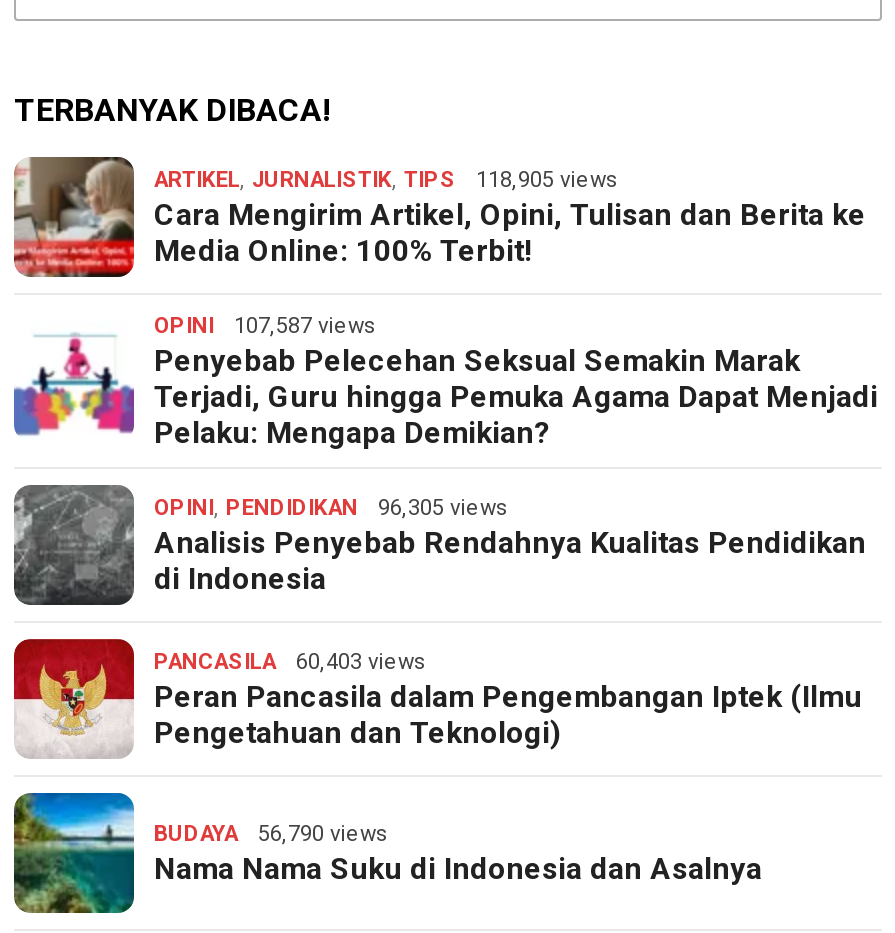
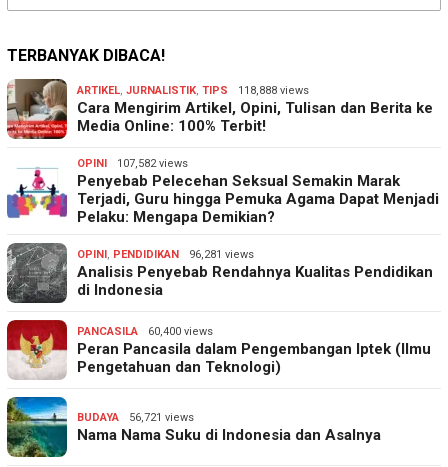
[154,168,618,194] ARTIKEL, JURNALISTIK, TIPS 118,905 views -> [77,84,309,97] ARTIKEL, JURNALISTIK, TIPS 118,888 views
[154,314,376,340] OPINI 107,587 views -> [77,157,188,170] OPINI 107,582 views
[154,496,508,522] OPINI, PENDIDIKAN 96,305 views -> [77,248,254,261] OPINI, PENDIDIKAN 96,281 views
[154,650,426,676] PANCASILA 60,403 views -> [77,325,213,338] PANCASILA 60,400 views
[154,822,388,848] BUDAYA 56,790 views -> [77,411,194,424] BUDAYA 56,721 views

